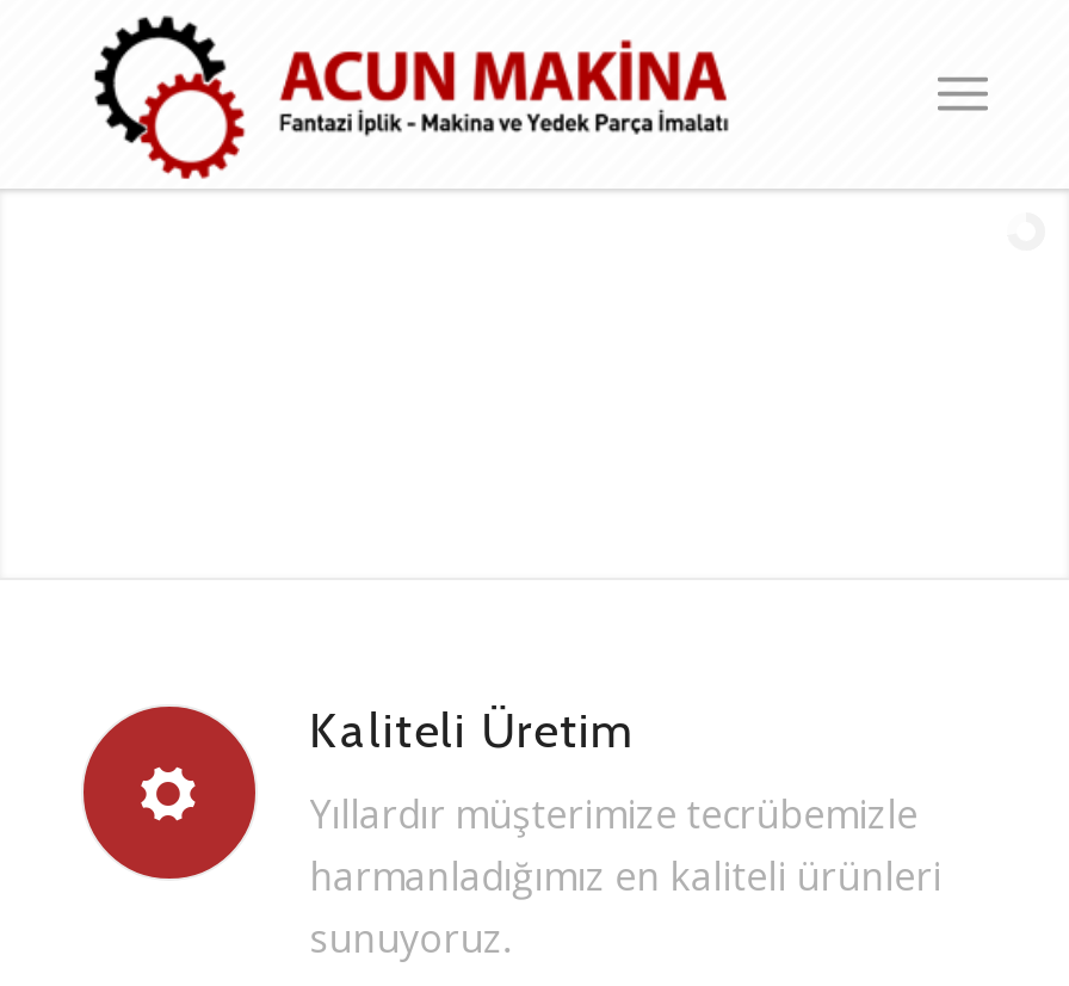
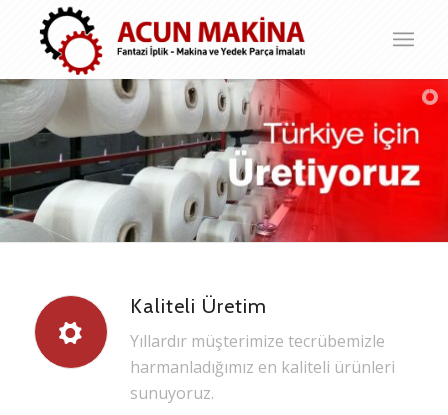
none -> [3,78,445,243] [image]

